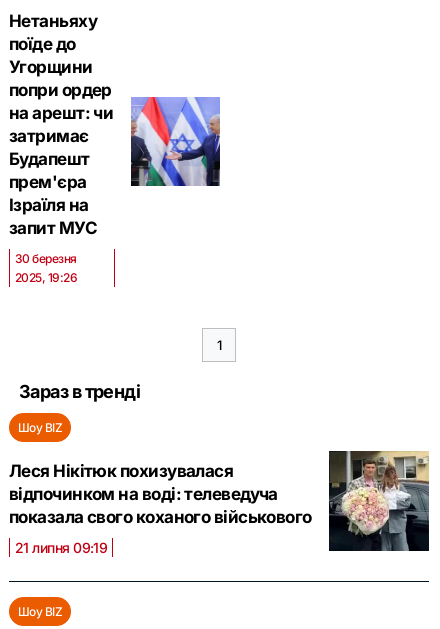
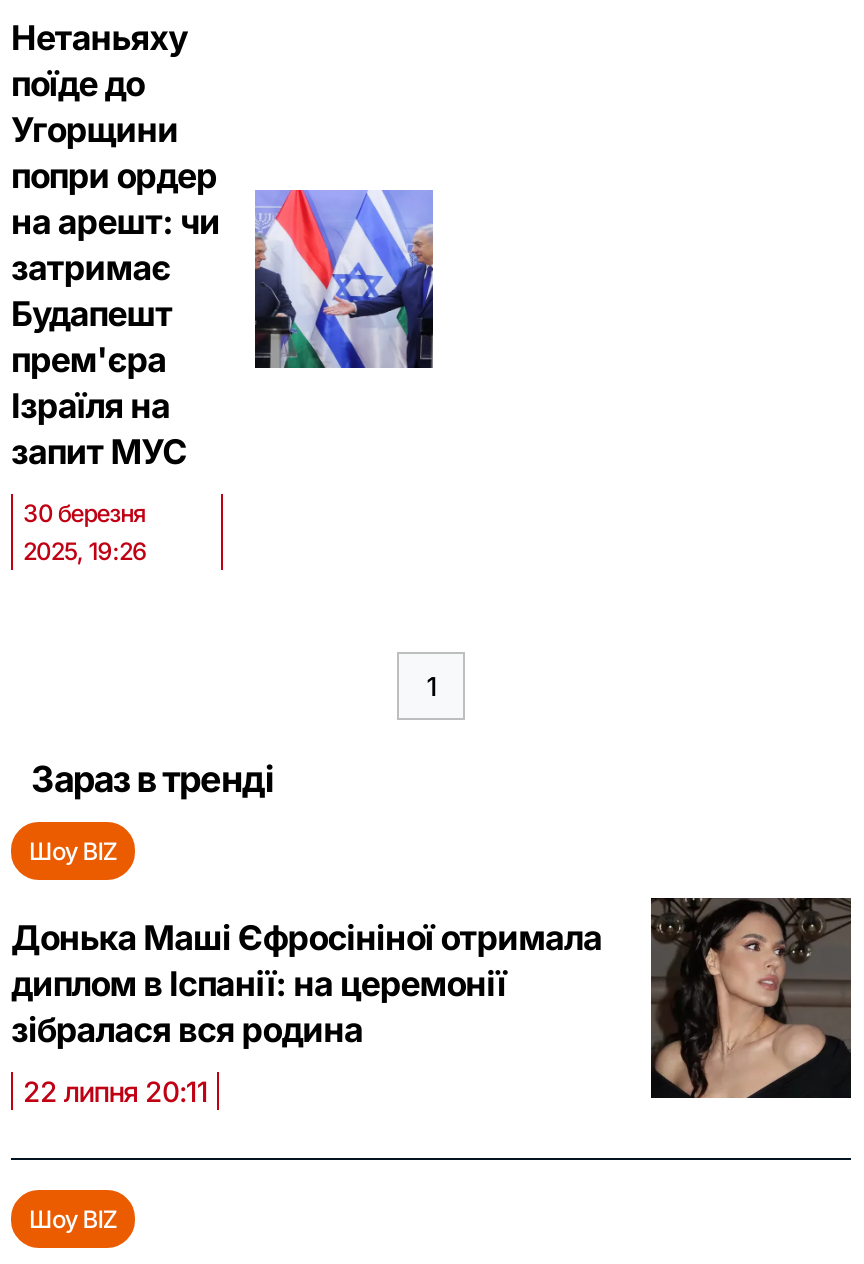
[9,450,429,552] [image] | Леся Нікітюк похизувалася | відпочинком на воді: телеведуча | показала свого коханого військового -> [11,896,853,1100] [image] | Донька Маші Єфросініної отримала | диплом в Іспанії: на церемонії | зібралася вся родина
[15,539,107,556] 21 липня 09:19 -> [23,1074,208,1108] 22 липня 20:11

